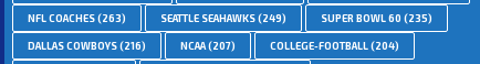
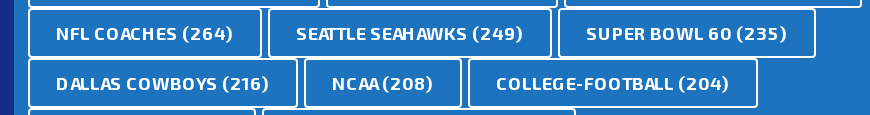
[28,12,126,24] NFL COACHES (263) -> [56,22,234,44] NFL COACHES (264)
[180,40,236,52] NCAA(207) -> [332,72,434,94] NCAA(208)

